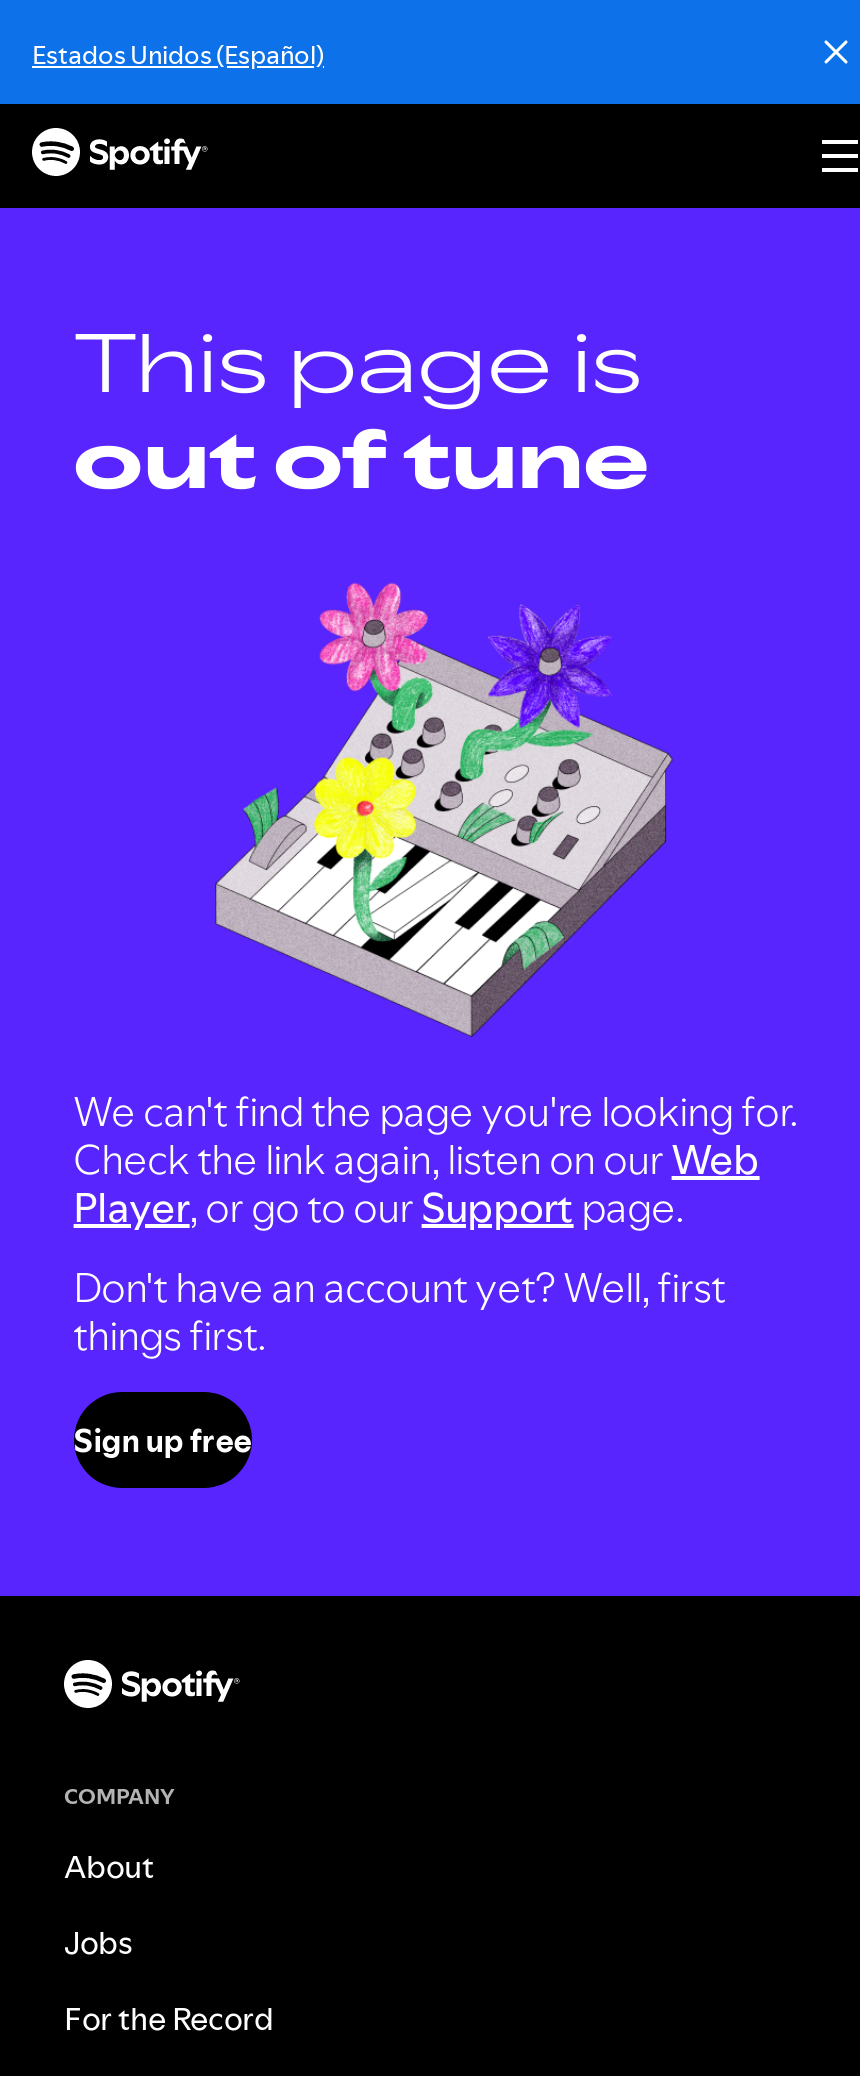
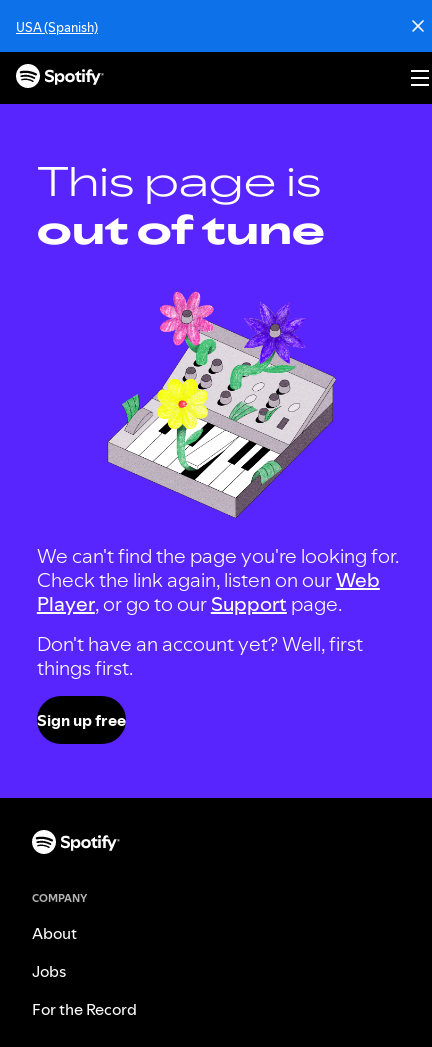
[32,36,324,72] Estados Unidos (Español) -> [16,18,98,36] USA (Spanish)

